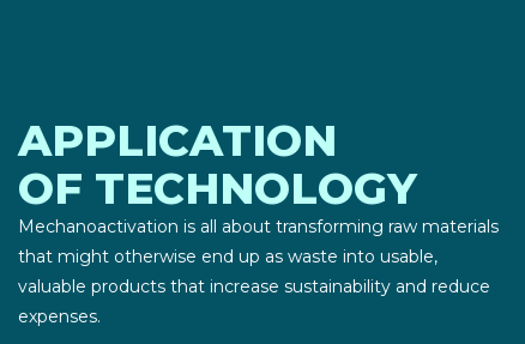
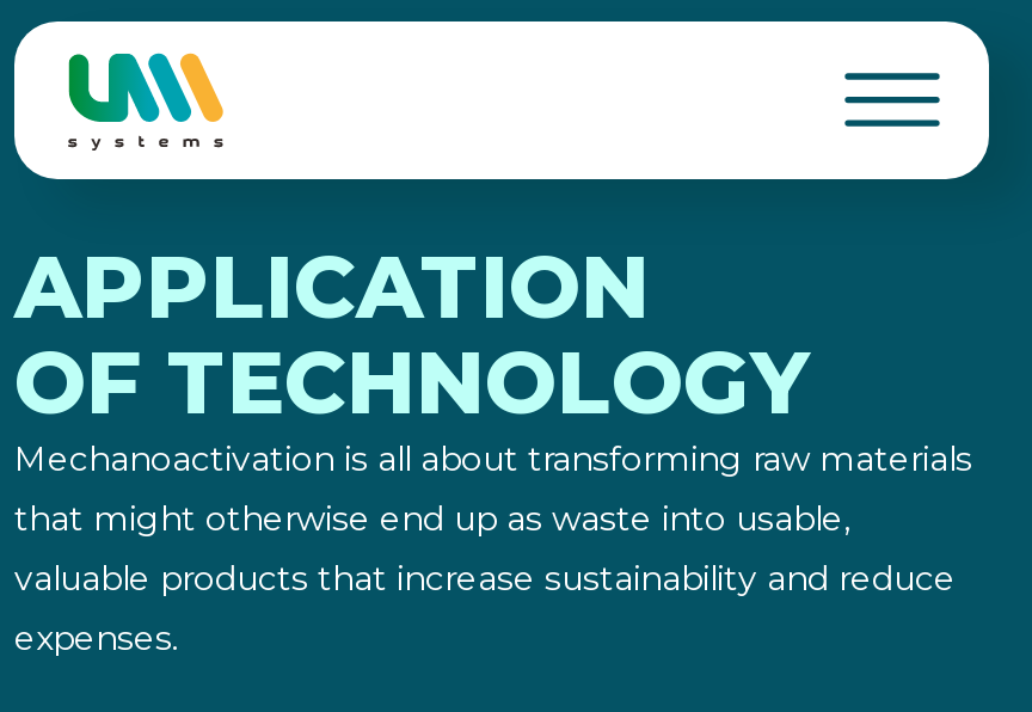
none -> [12,19,991,182] [image]

